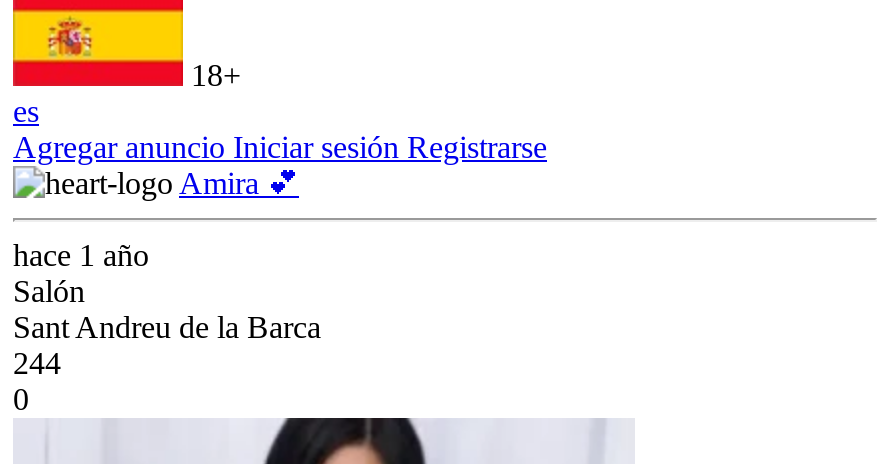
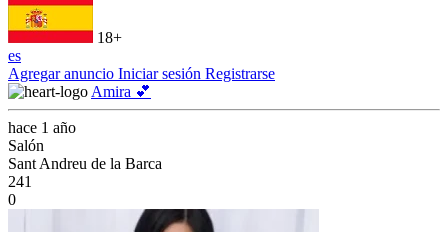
[13,346,61,380] 244 -> [8,173,32,190] 241

